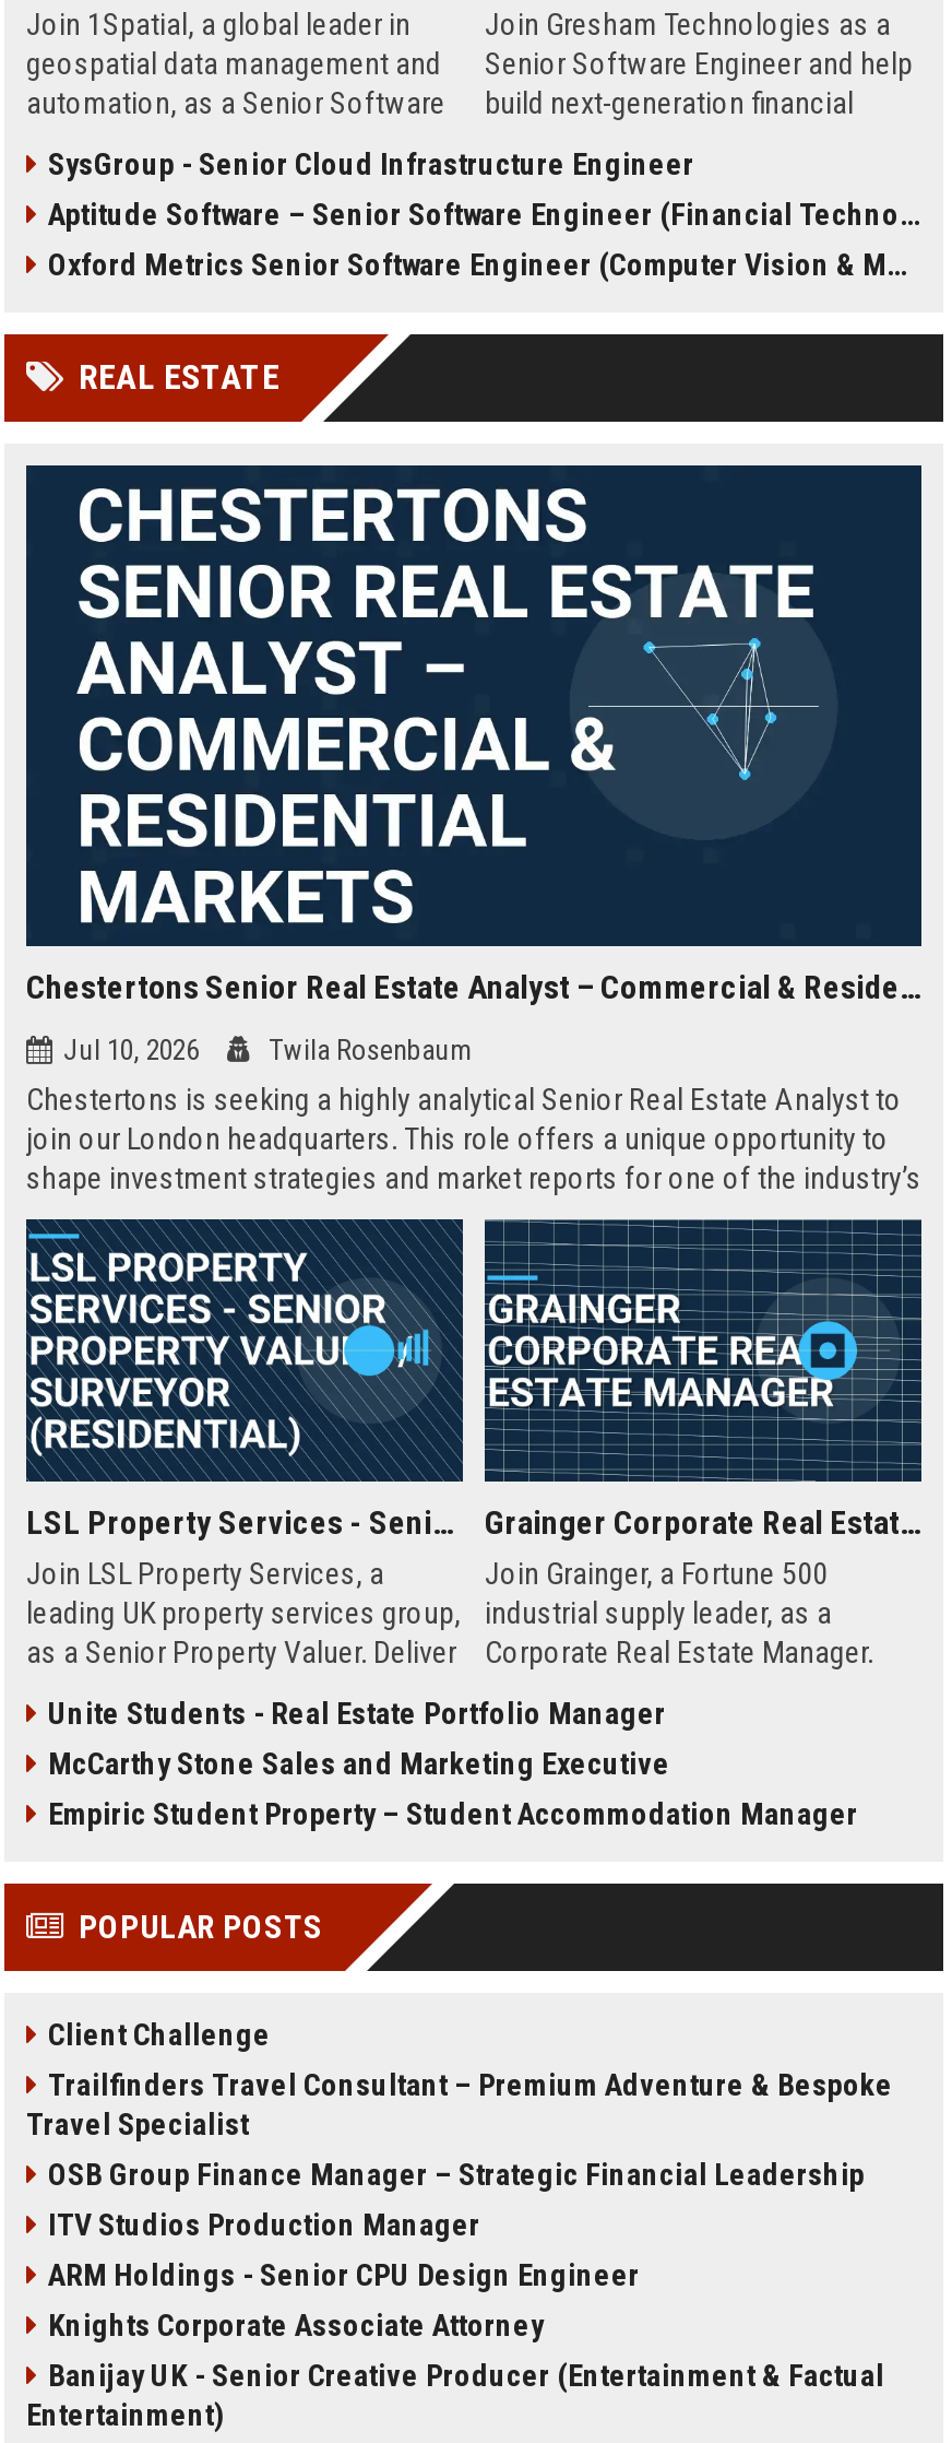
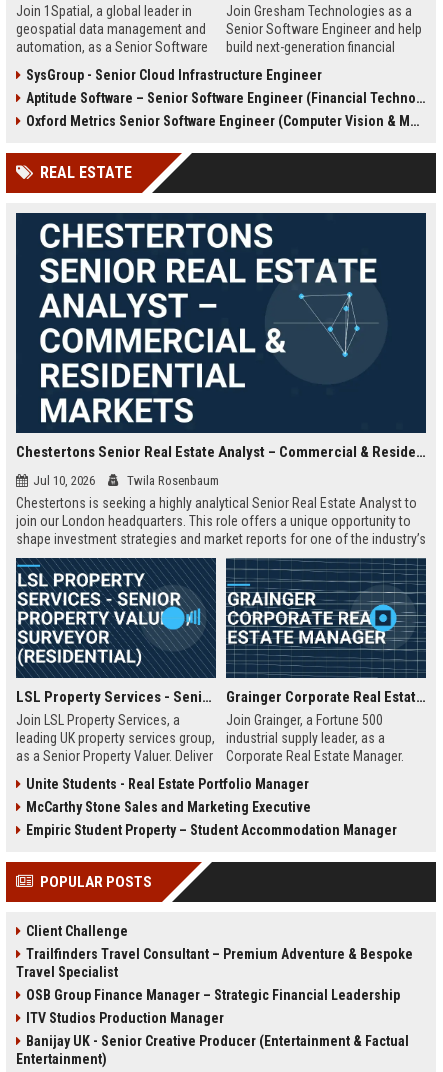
[48,2257,640,2342] ARM Holdings - Senior CPU Design Engineer | Knights Corporate Associate Attorney -> none

